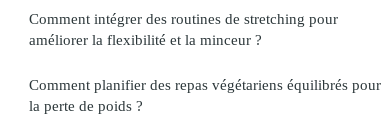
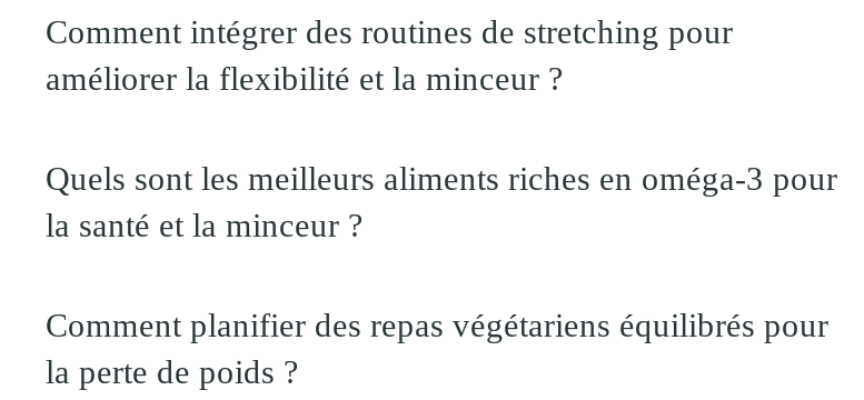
none -> [46,158,837,243] Quels sont les meilleurs aliments riches en oméga-3 pour | la santé et la minceur ?

